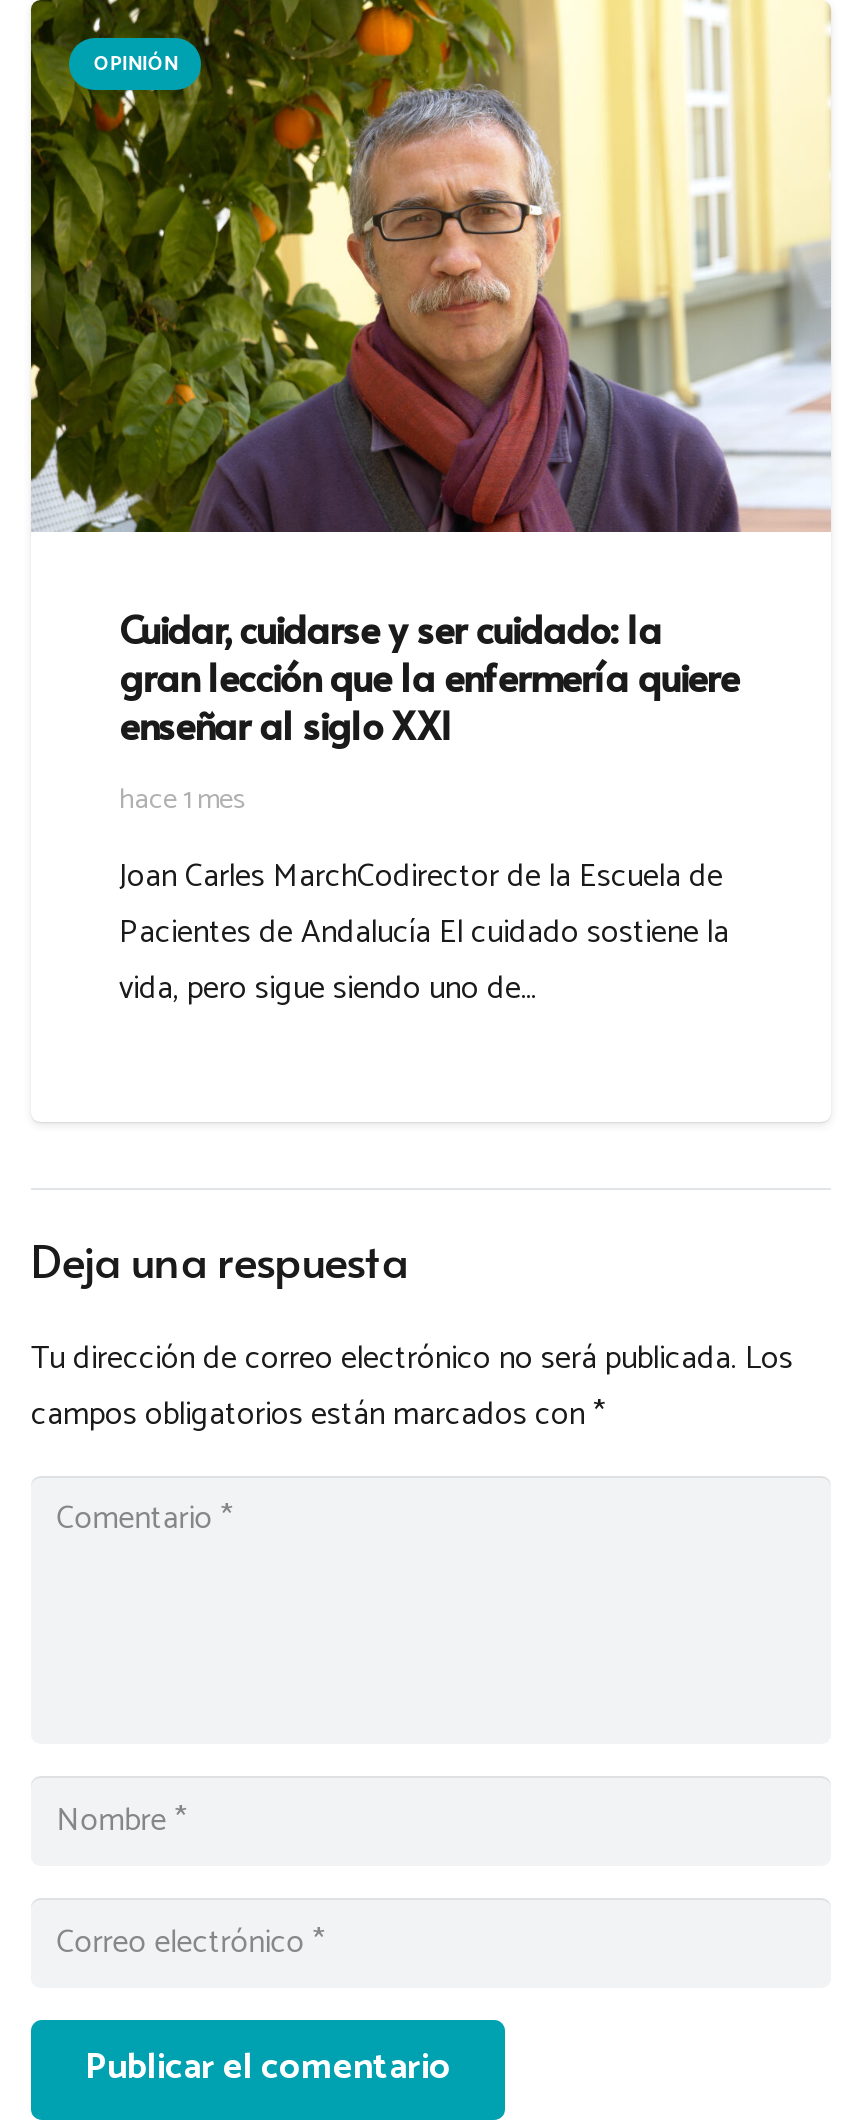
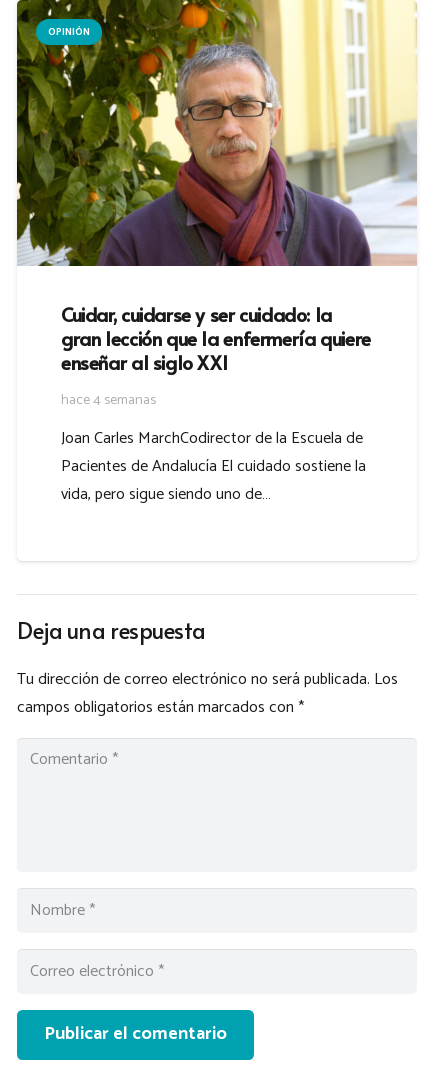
[119,775,245,823] hace 1 mes -> [61,387,156,411] hace 4 semanas

